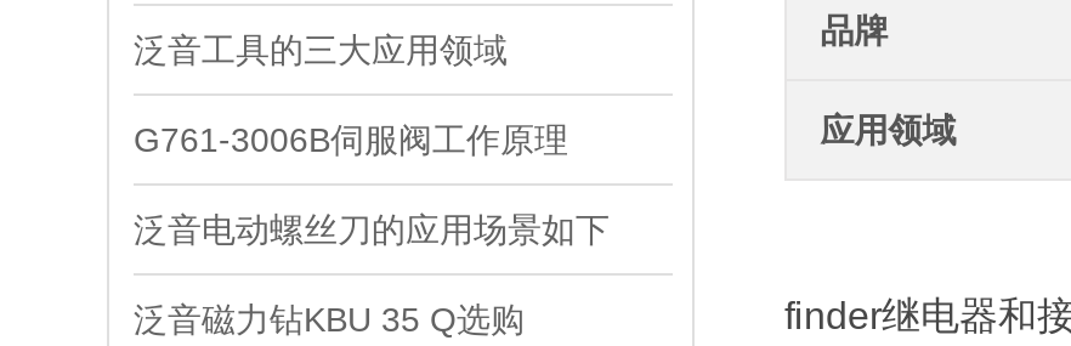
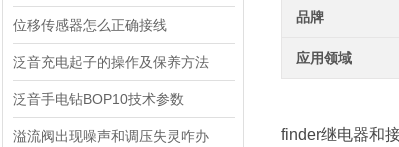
[134,30,508,69] 泛音工具的三大应用领域 -> [13,17,167,33] 位移传感器怎么正确接线
[134,120,568,159] G761-3006B伺服阀工作原理 -> [13,54,209,70] 泛音充电起子的操作及保养方法
[134,210,610,249] 泛音电动螺丝刀的应用场景如下 -> [13,91,184,107] 泛音手电钻BOP10技术参数
[134,300,525,339] 泛音磁力钻KBU 35 Q选购 -> [13,128,209,144] 溢流阀出现噪声和调压失灵咋办

